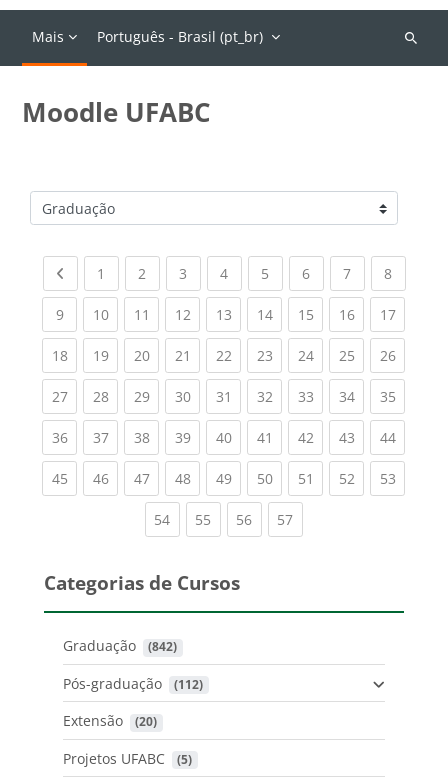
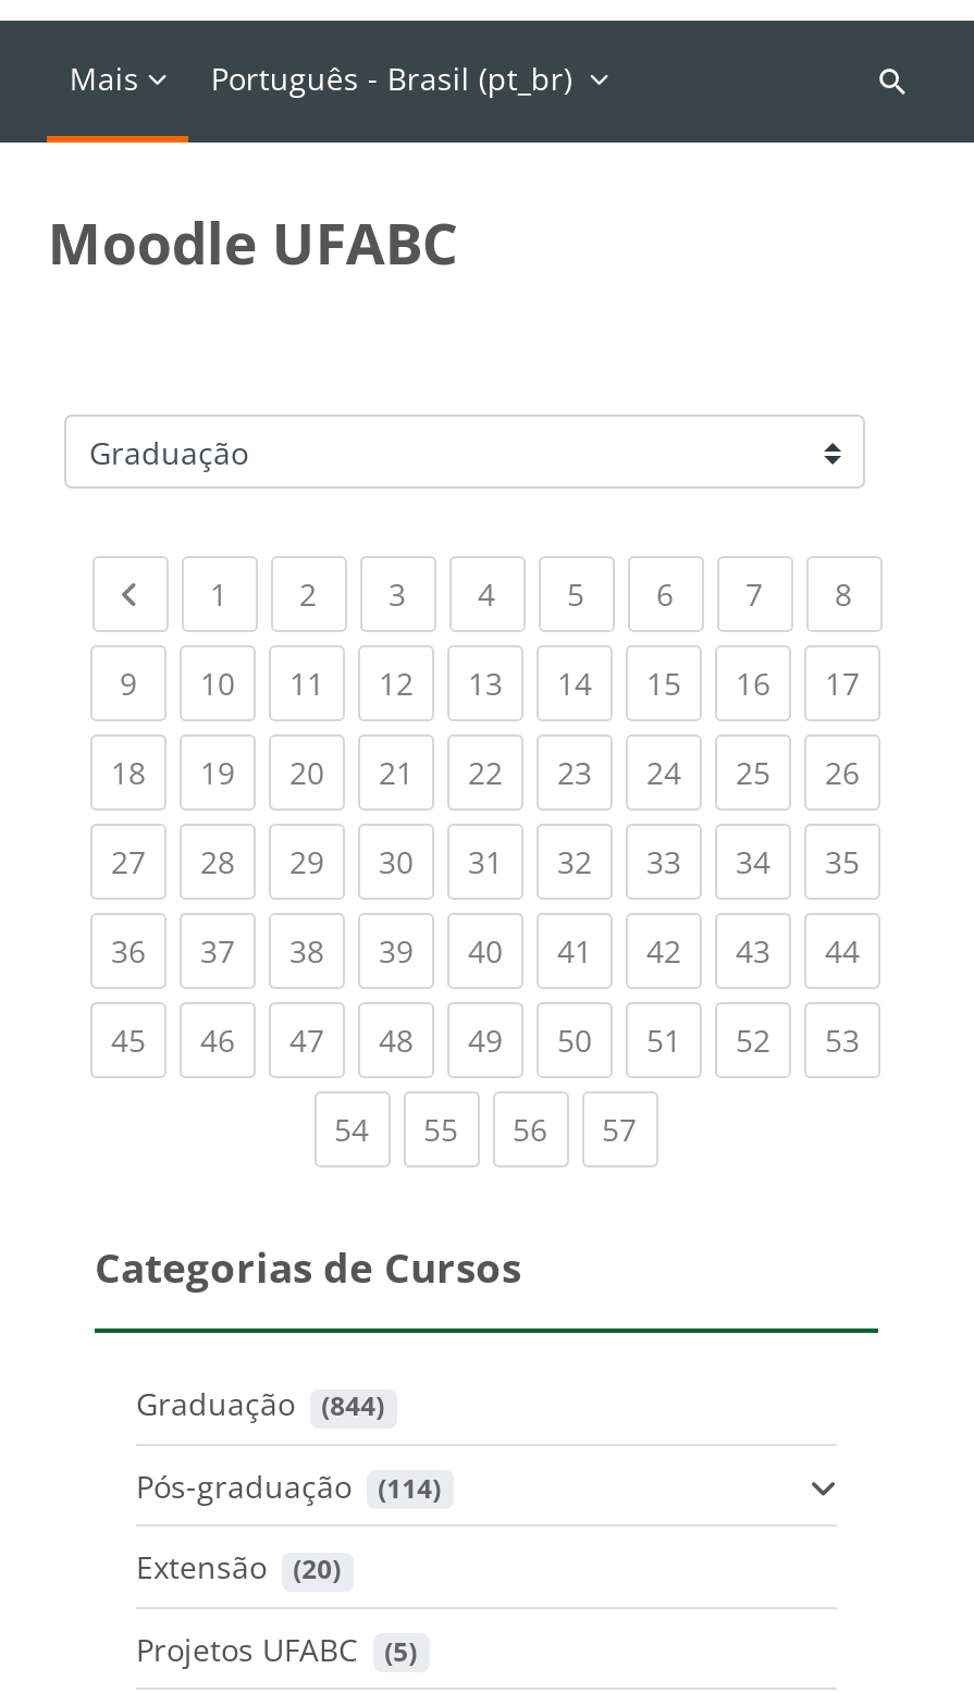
[63,636,177,655] Graduação (842) -> [136,1384,384,1425] Graduação (844)
[63,674,203,693] Pós-graduação (112) -> [136,1465,441,1507] Pós-graduação (114)

